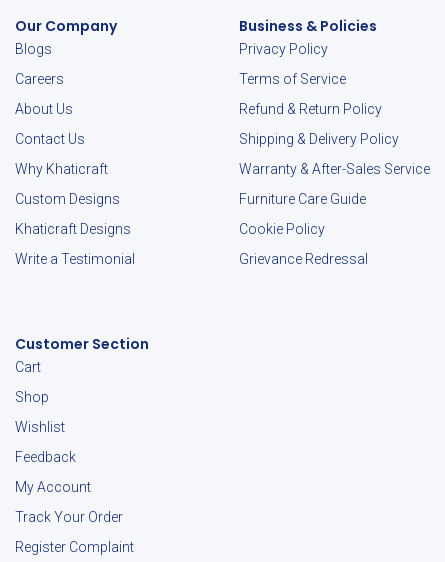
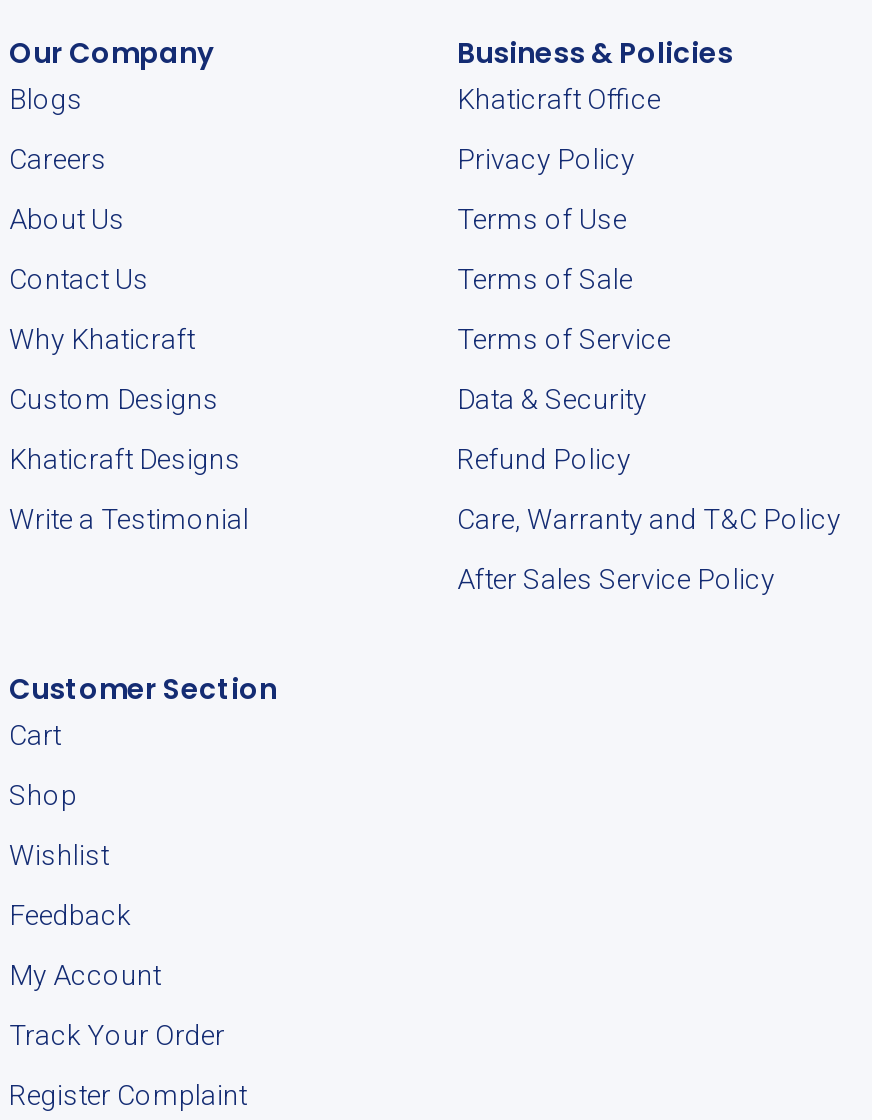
moved [239,41,331,57] -> [457,143,641,175]: Privacy Policy
none -> [457,83,661,115] Khaticraft Office
moved [239,71,346,87] -> [457,323,671,355]: Terms of Service
[239,101,430,267] Refund & Return Policy | Shipping & Delivery Policy | Warranty & After-Sales Service | Furniture Care Guide | Cookie Policy | Grievance Redressal -> [457,383,841,595] Data & Security | Refund Policy | Care, Warranty and T&C Policy | After Sales Service Policy
none -> [457,203,633,295] Terms of Use | Terms of Sale

